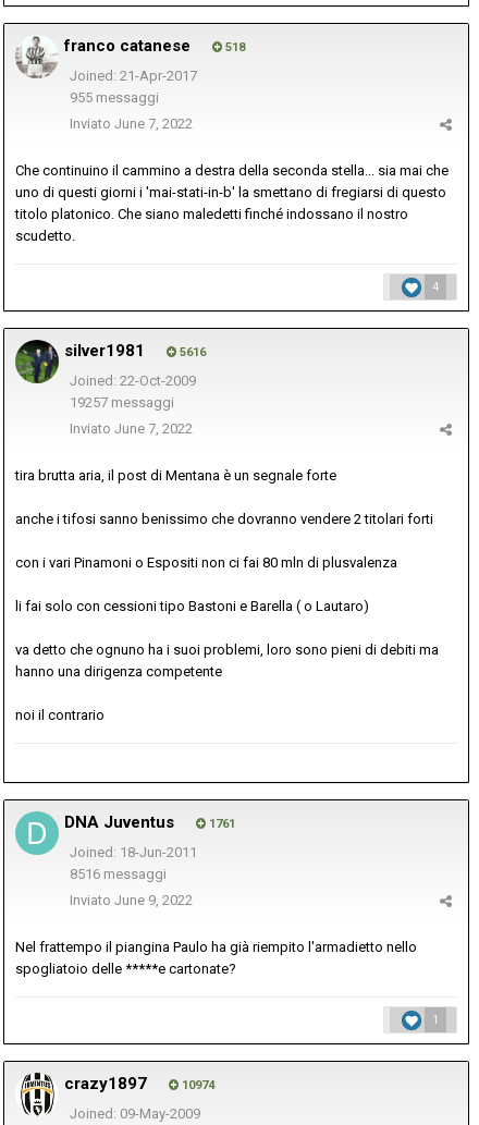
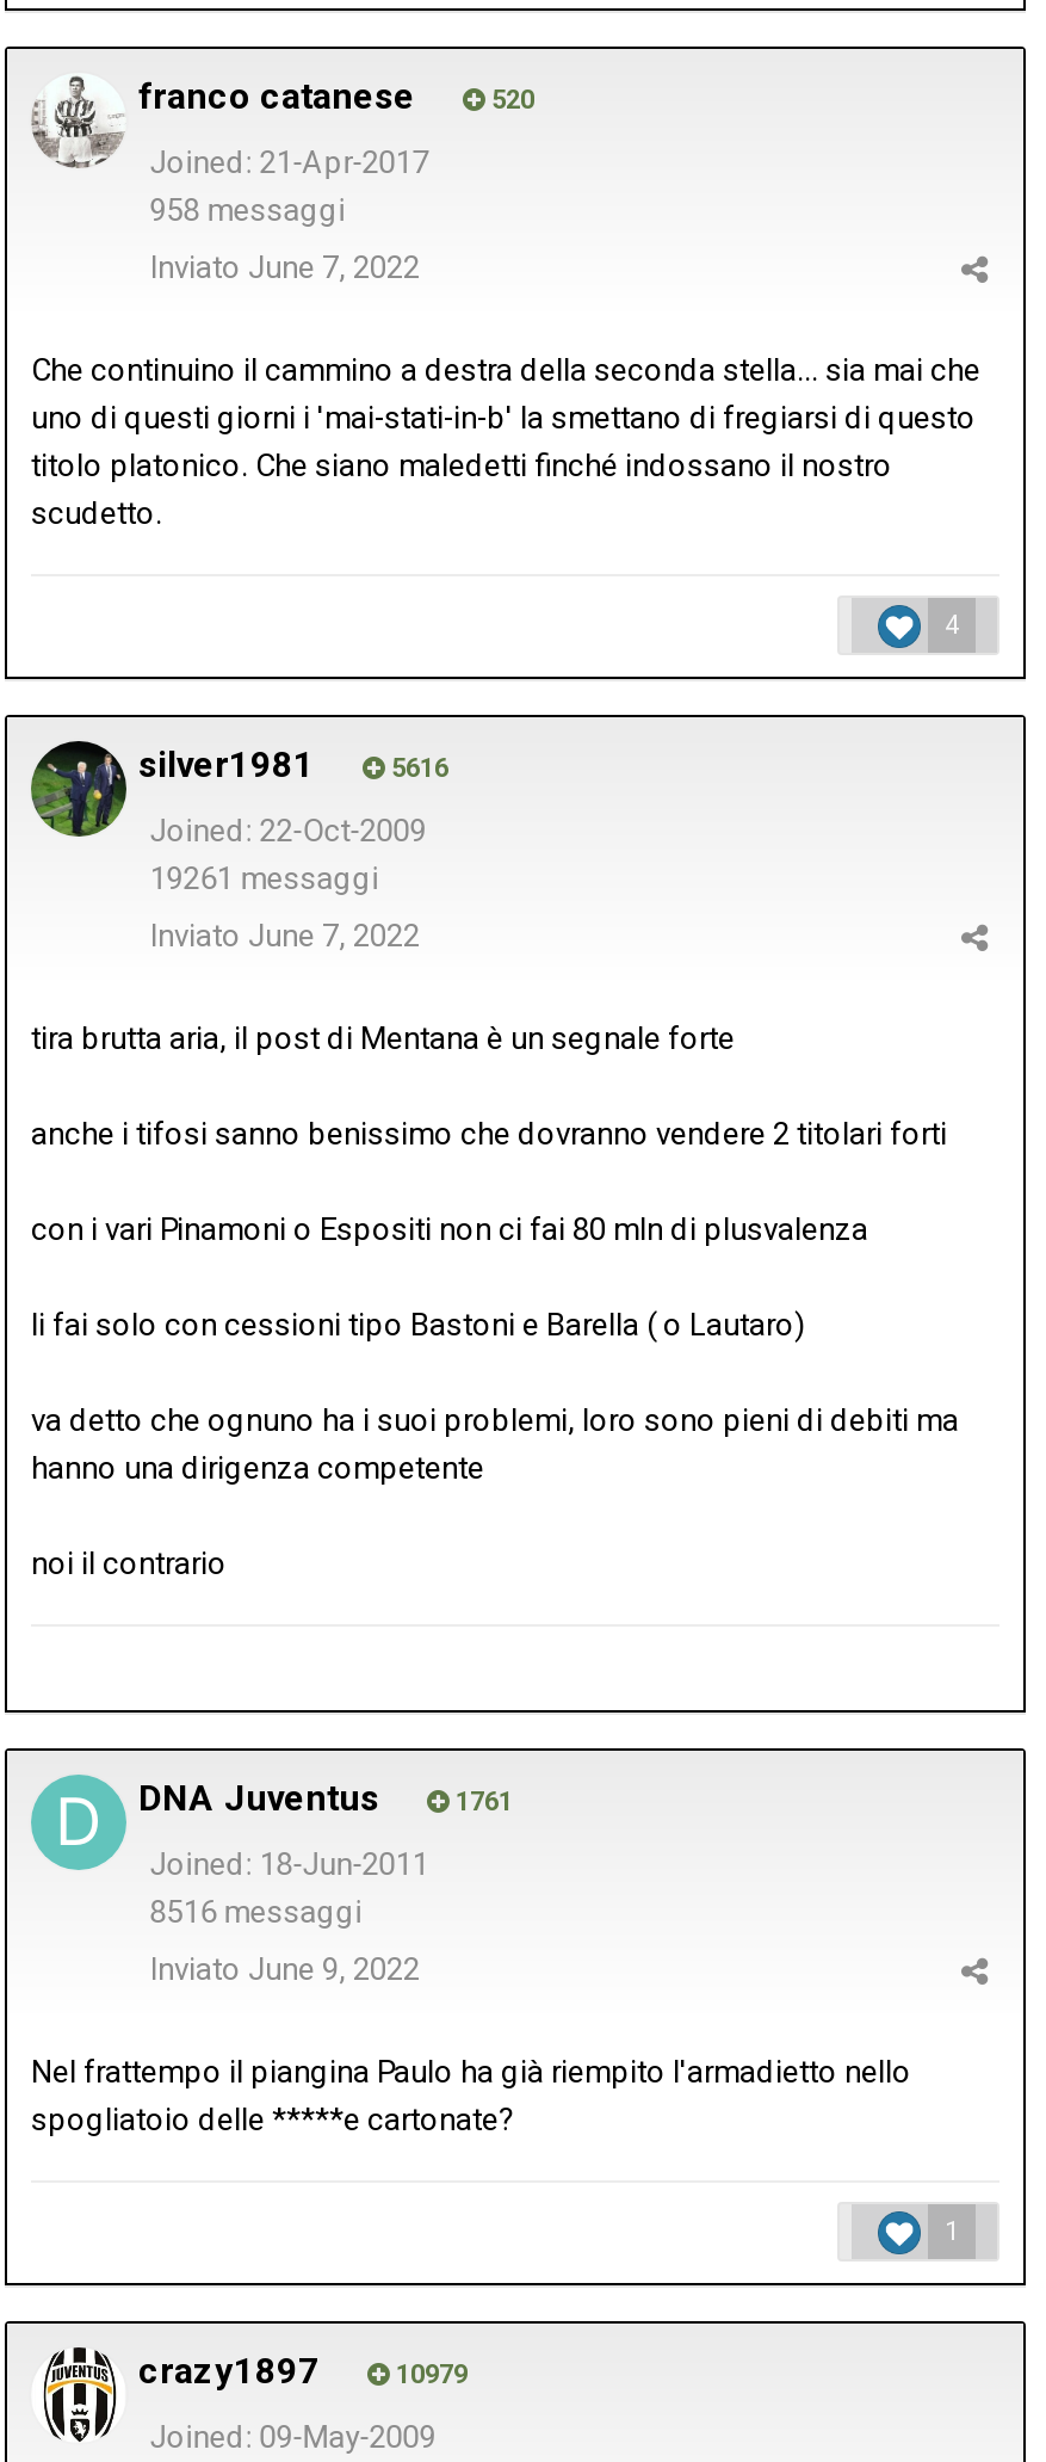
[222,41,245,55] 518 -> [484,85,534,116] 520
[69,90,159,106] 955 messaggi -> [150,193,345,229] 958 messaggi
[69,395,174,411] 19257 messaggi -> [150,862,379,897] 19261 messaggi
[179,1078,214,1093] 10974 -> [389,2360,468,2391] 10979

